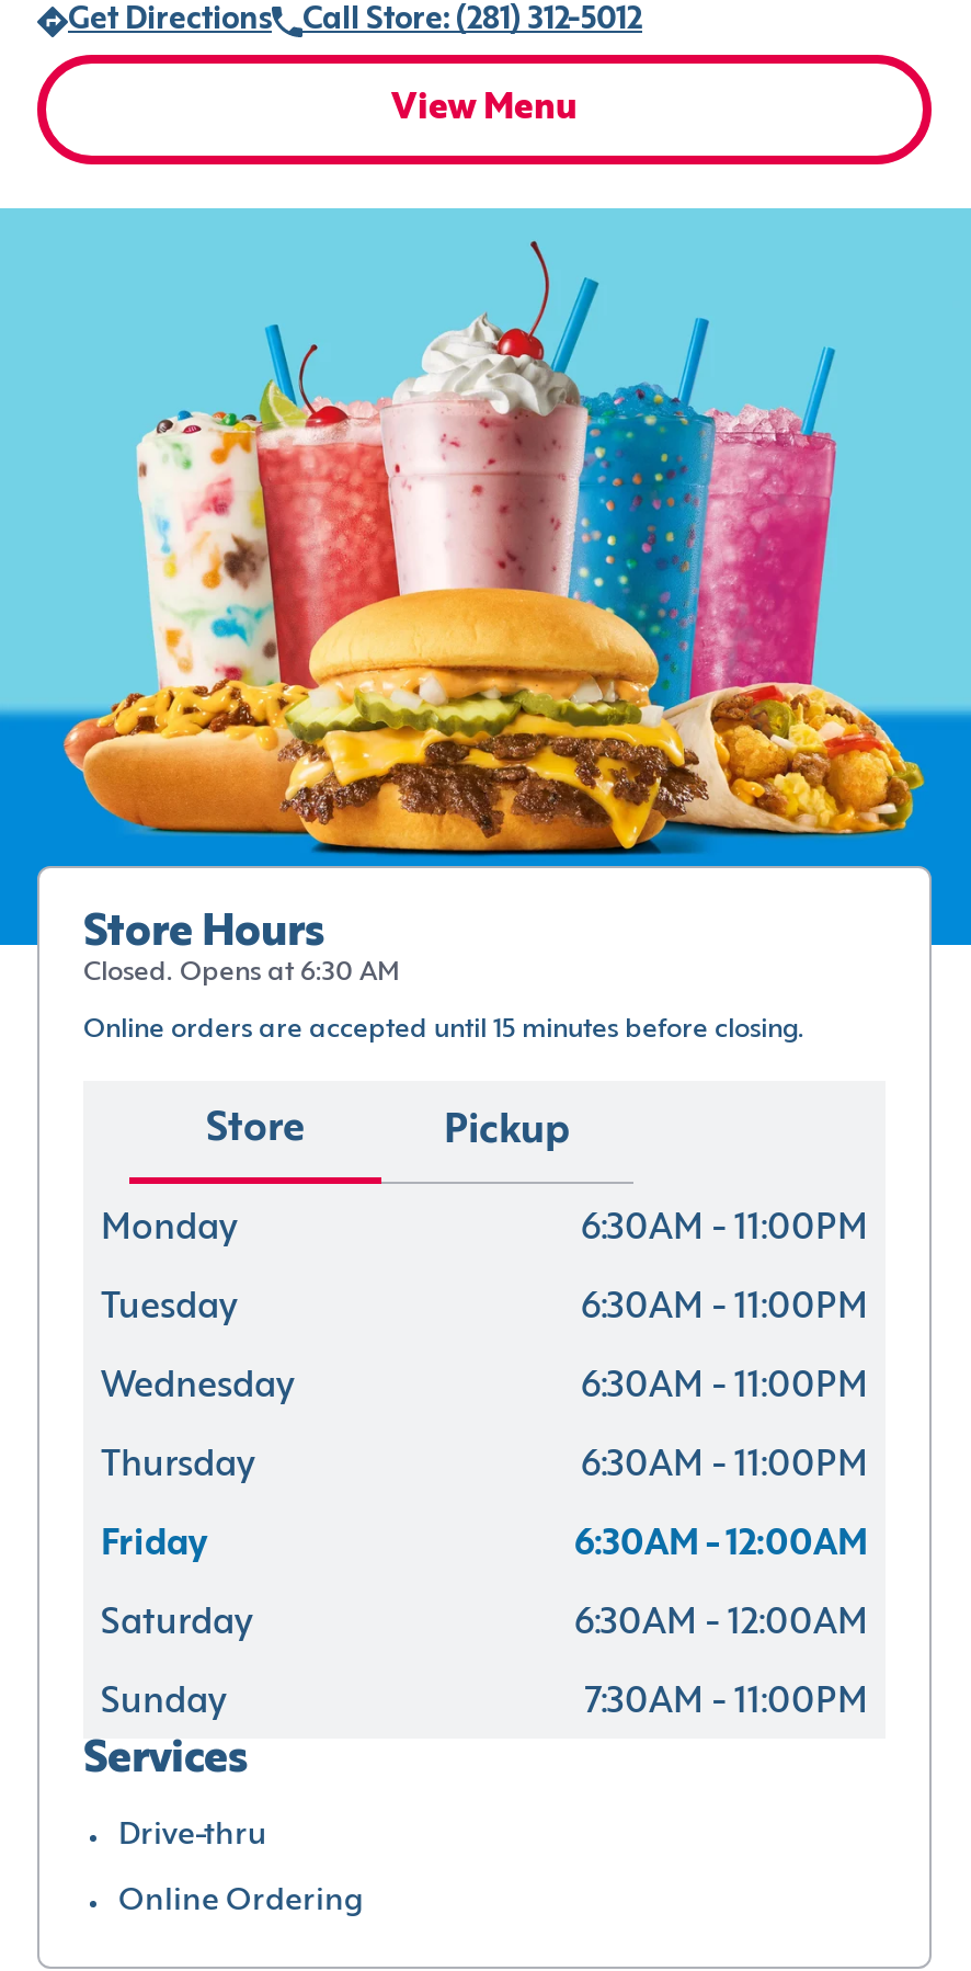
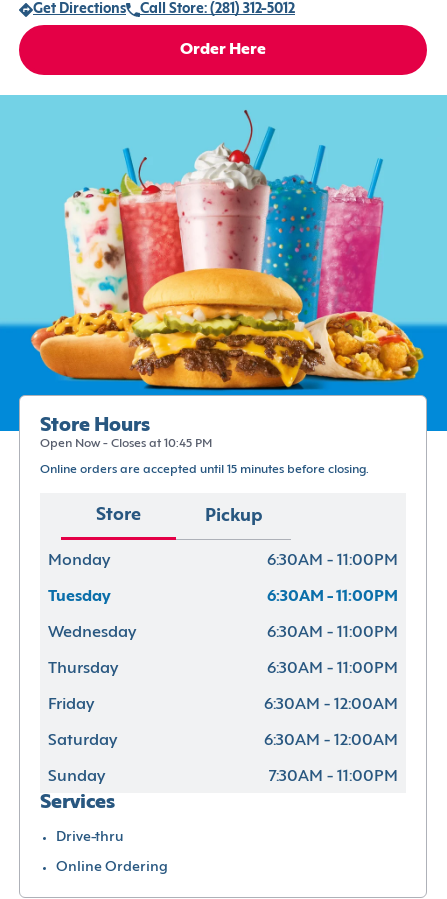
[391,92,578,127] View Menu -> [180,42,266,58] Order Here
[83,961,399,987] Closed. Opens at 6:30 AM -> [40,438,212,450] Open Now - Closes at 10:45 PM

